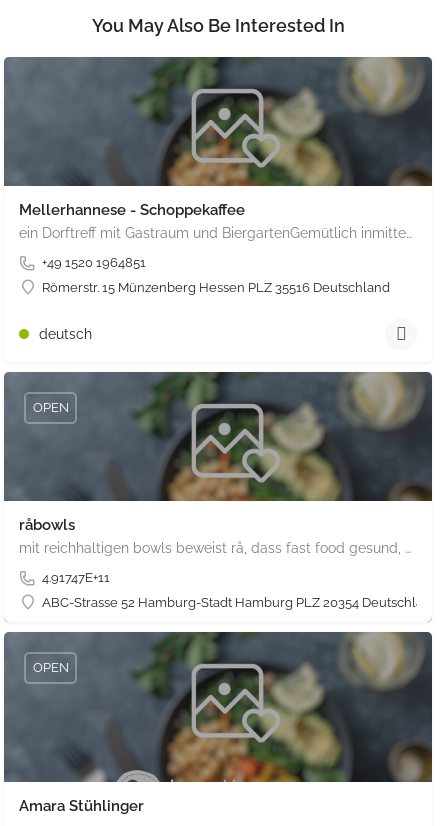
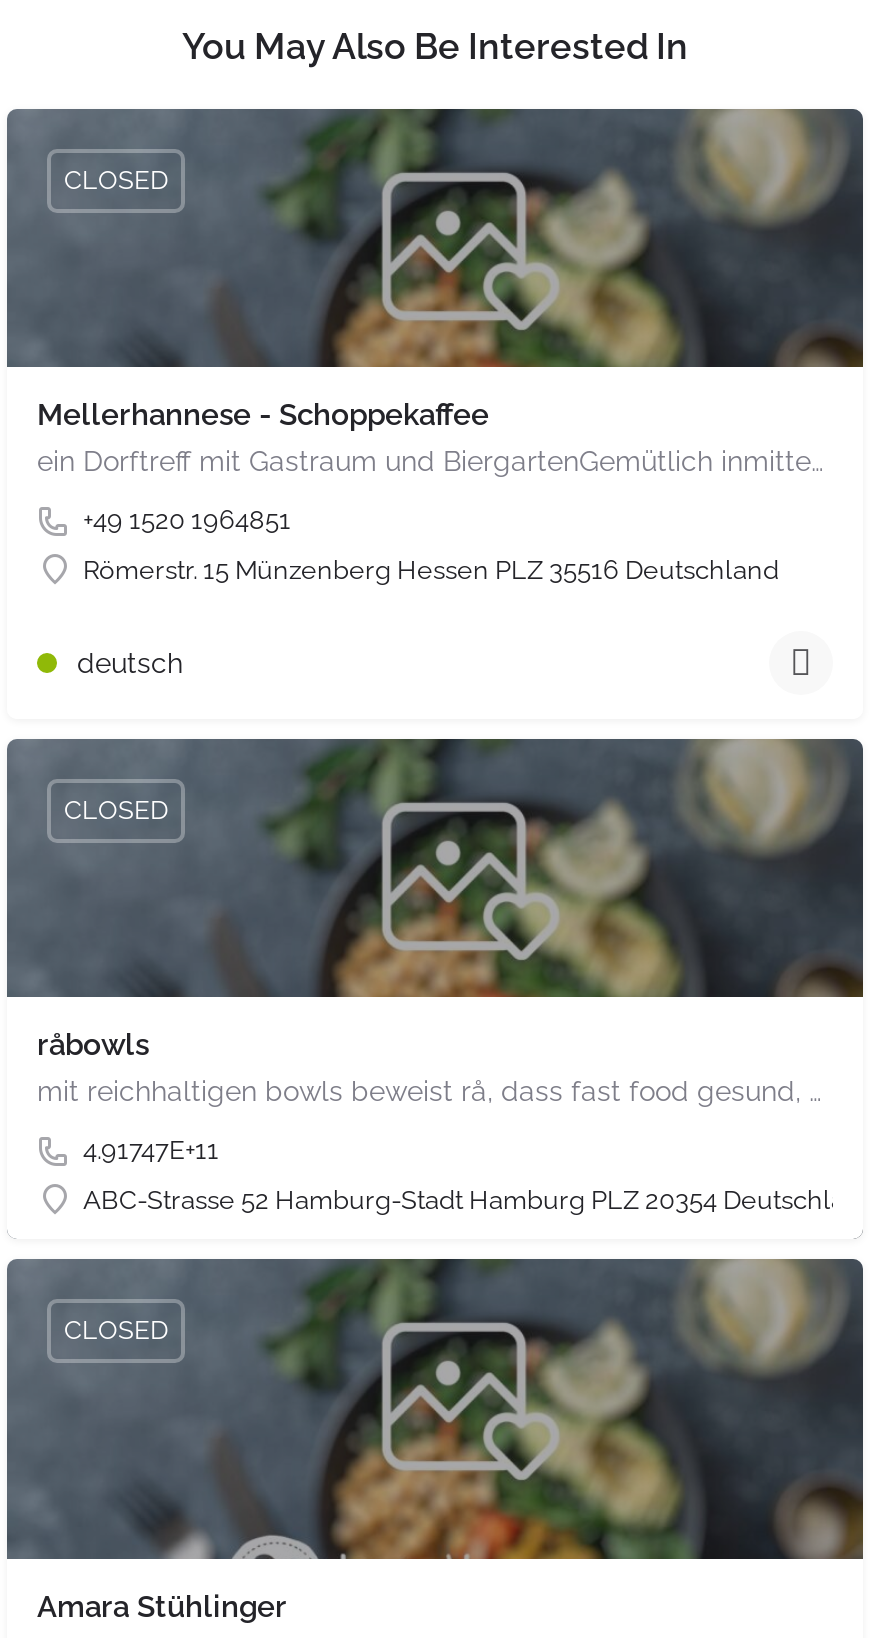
none -> [64,166,168,196] CLOSED
[32,400,68,415] OPEN -> [64,796,168,826] CLOSED
[32,660,68,675] OPEN -> [64,1316,168,1346] CLOSED

